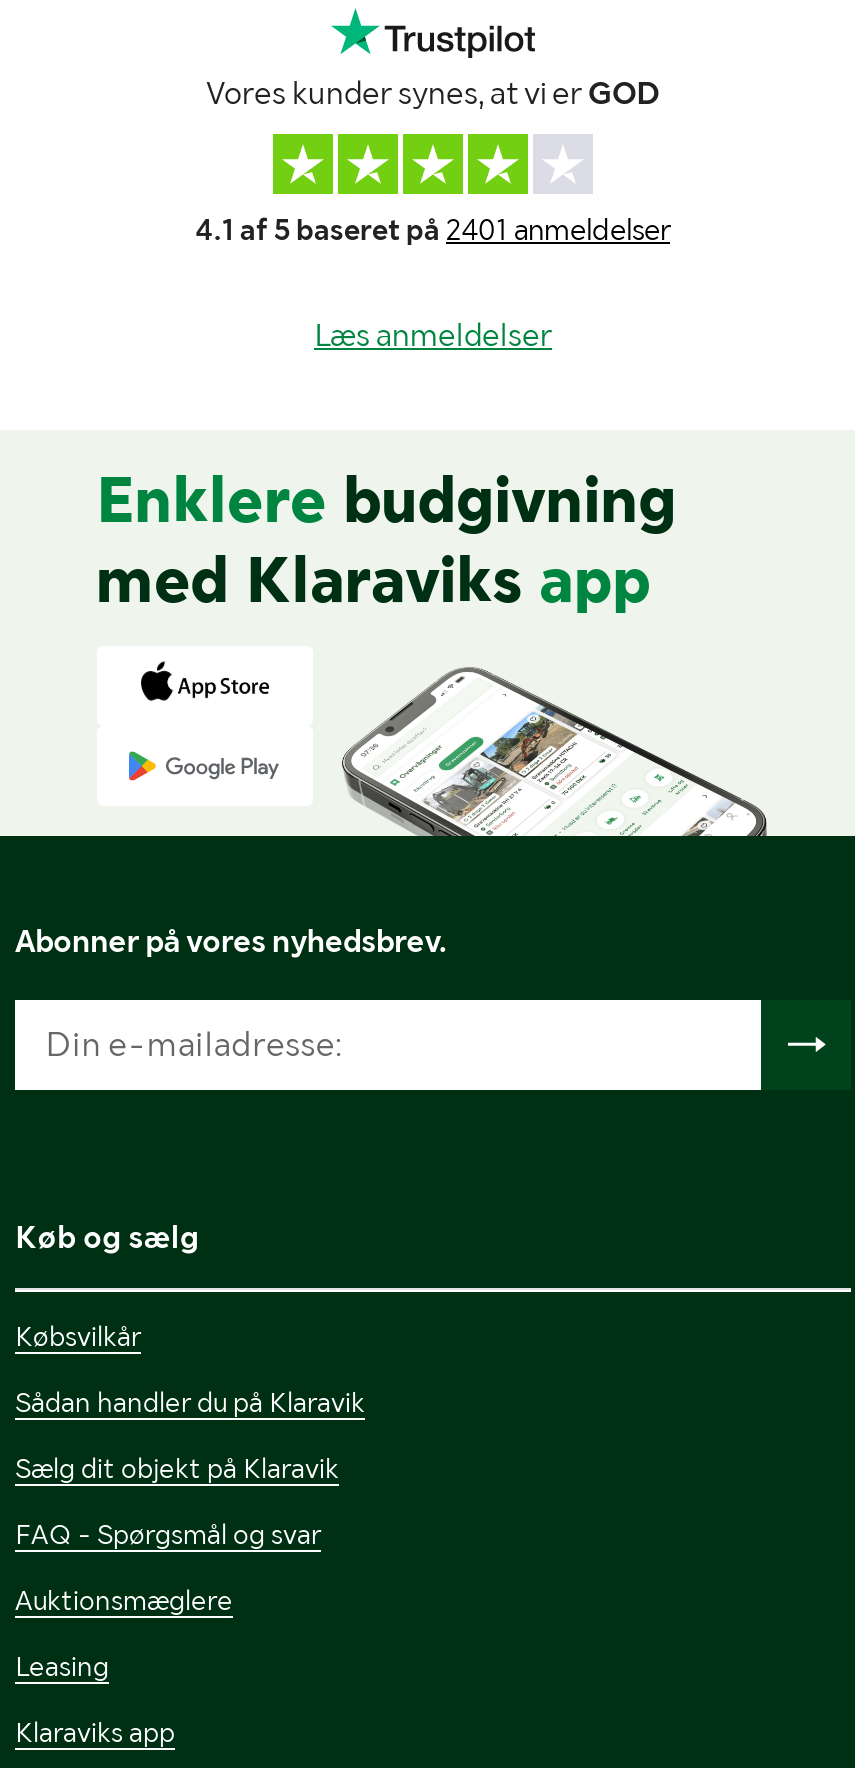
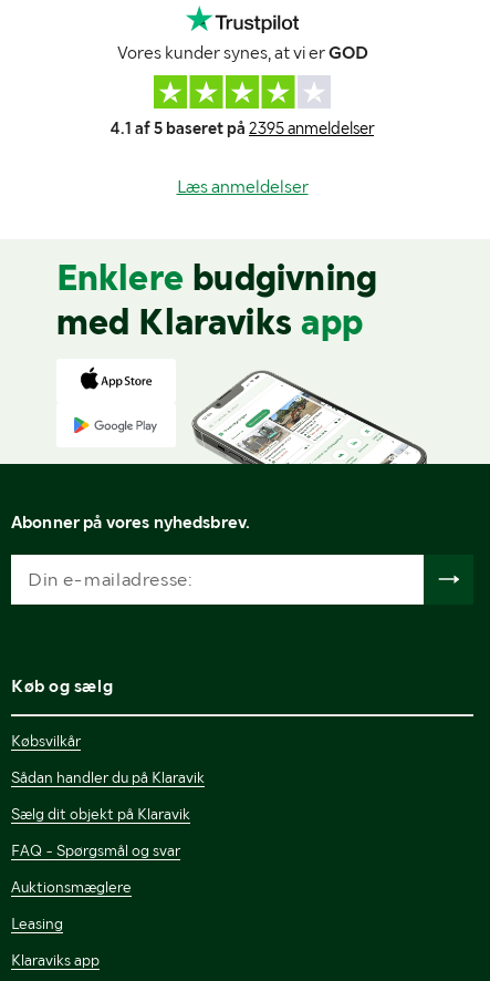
[196,211,670,247] 4.1 af 5 baseret på 2401 anmeldelser -> [111,118,374,138] 4.1 af 5 baseret på 2395 anmeldelser

